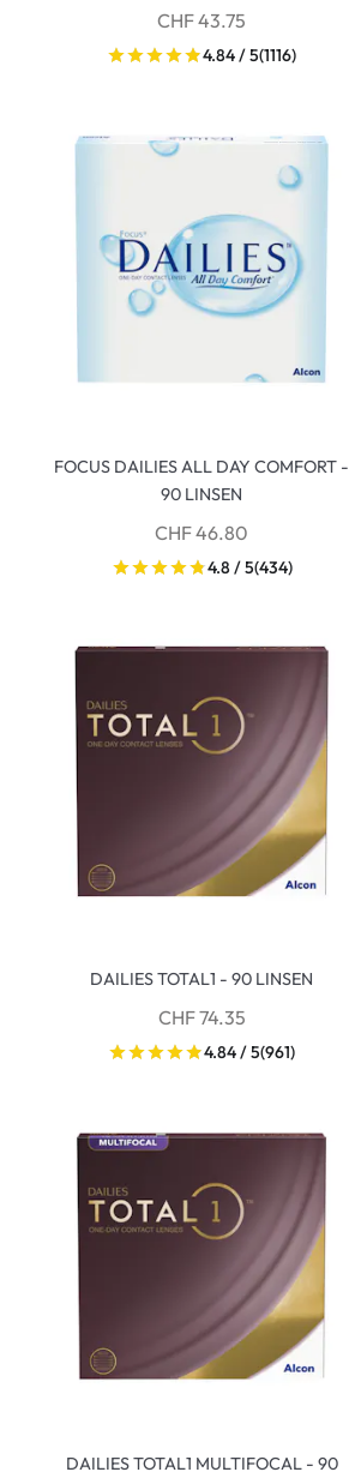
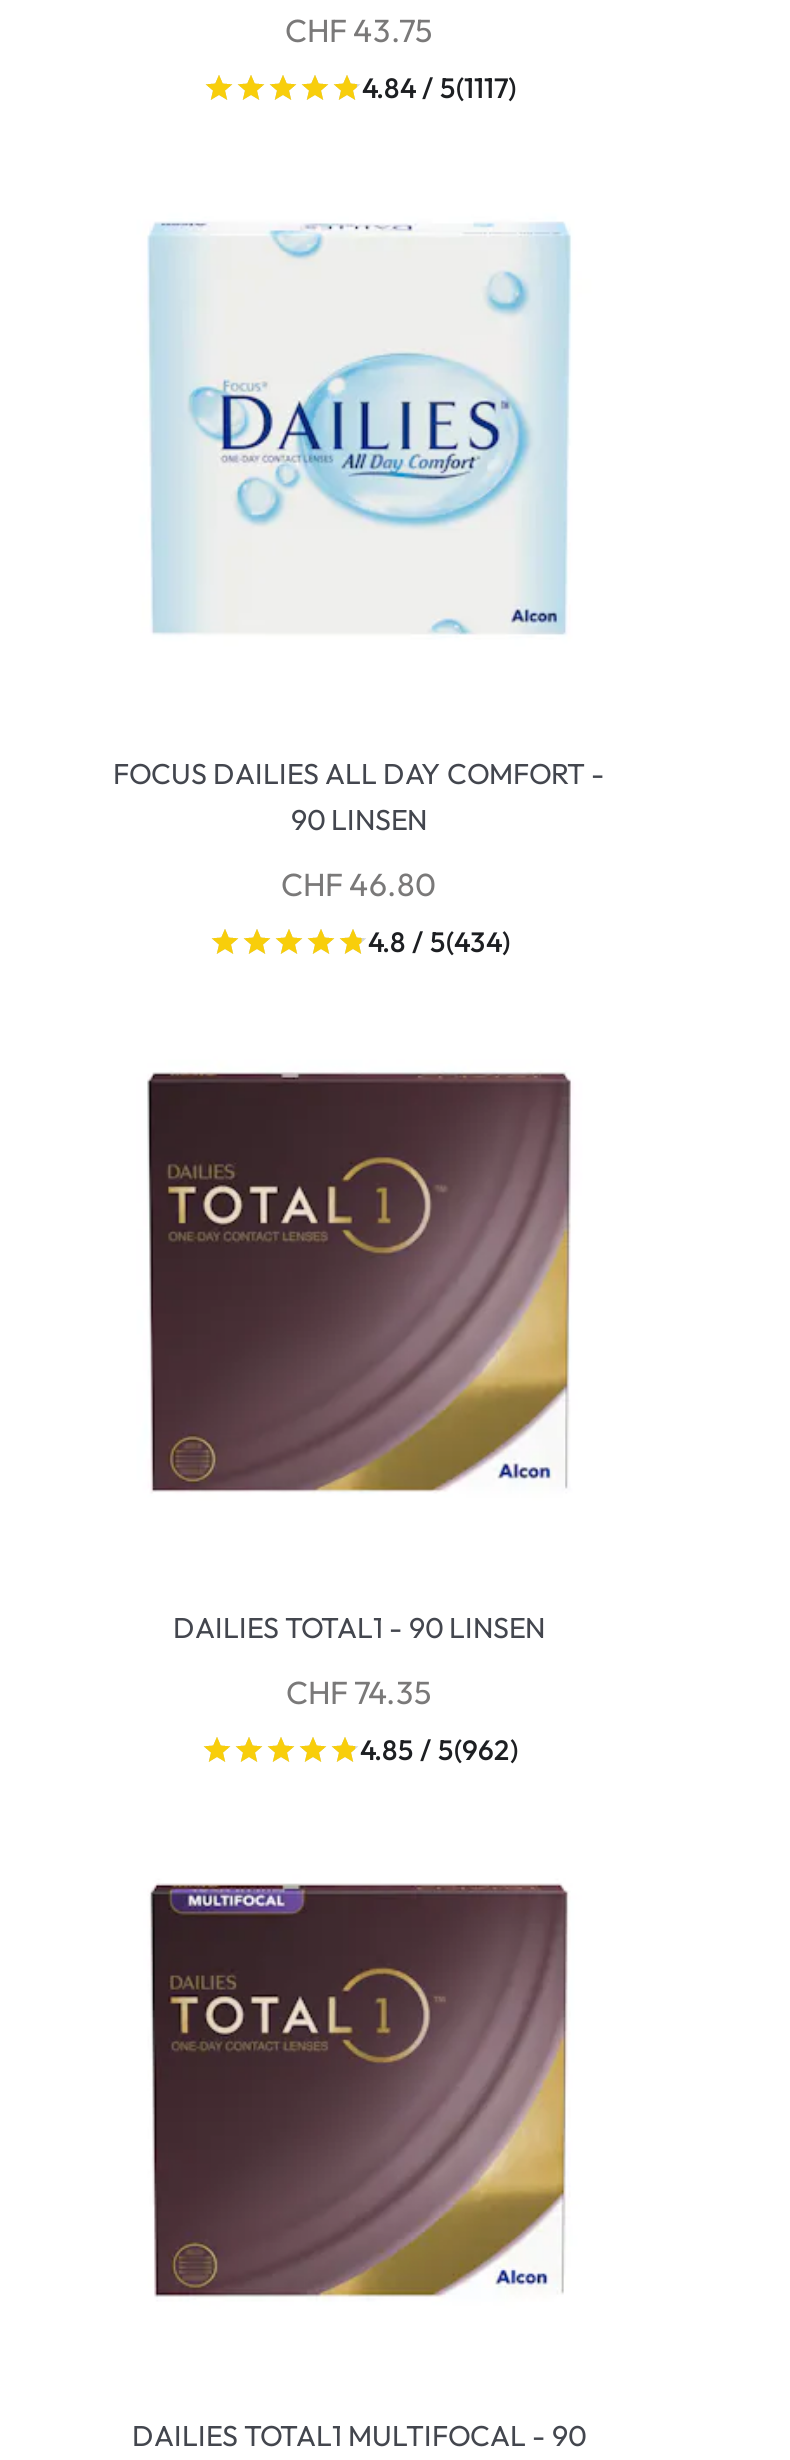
[203,45,296,66] 4.84 / 5(1116) -> [362,70,516,106] 4.84 / 5(1117)
[204,1042,295,1063] 4.84 / 5(961) -> [360,1732,518,1768] 4.85 / 5(962)

